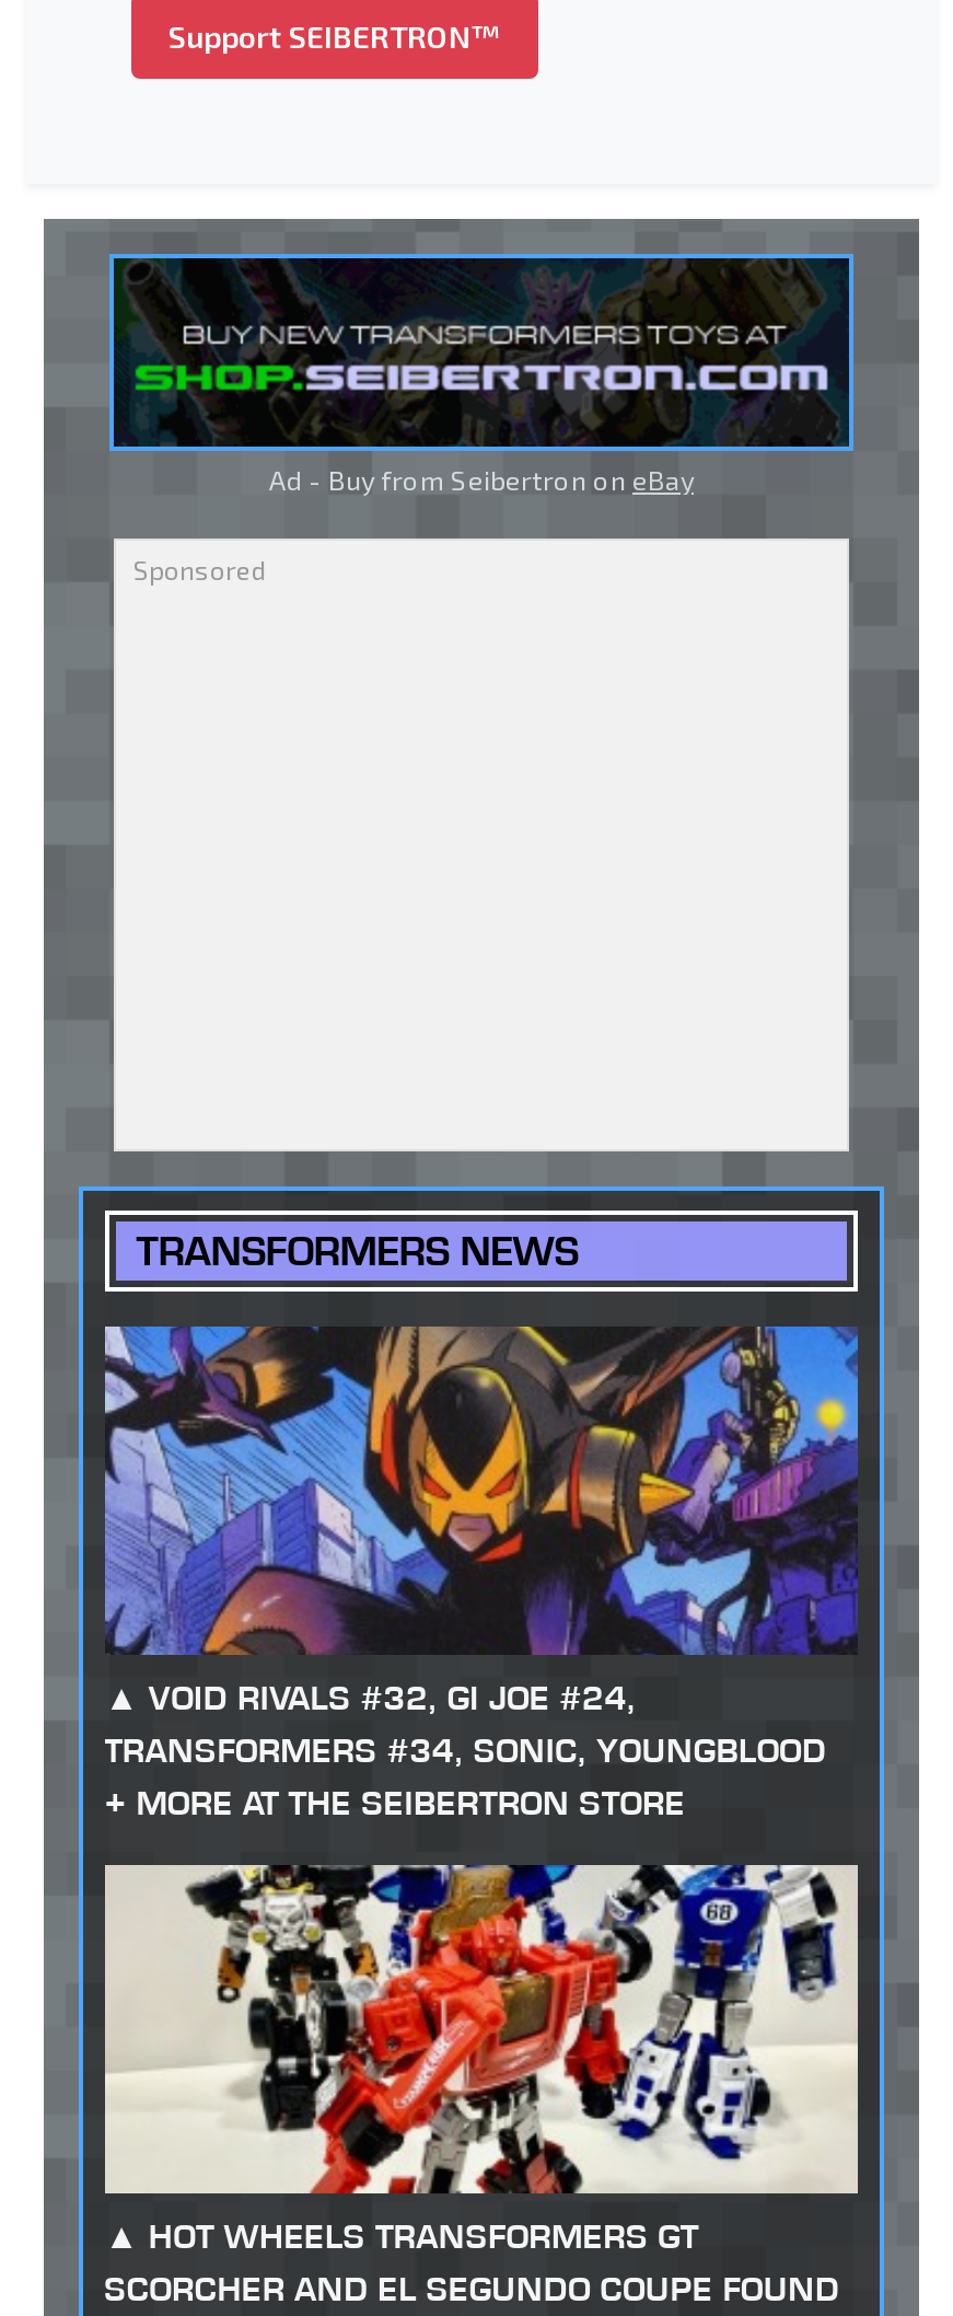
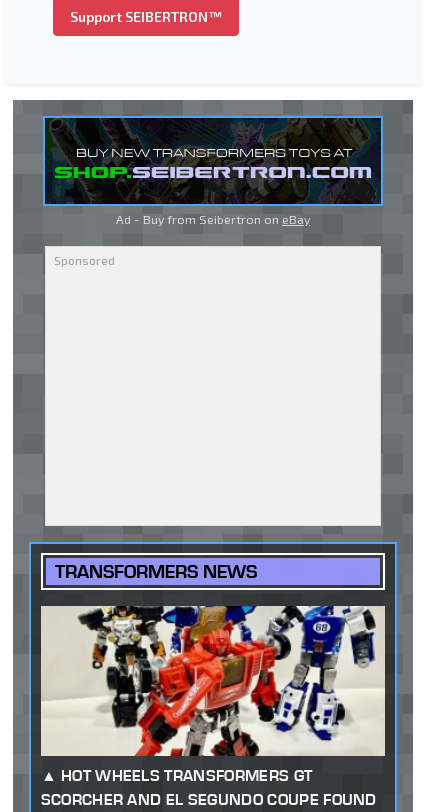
[103,1324,860,1823] [image] | VOID RIVALS #32, GI JOE #24, | TRANSFORMERS #34, SONIC, YOUNGBLOOD | + MORE AT THE SEIBERTRON STORE -> none

